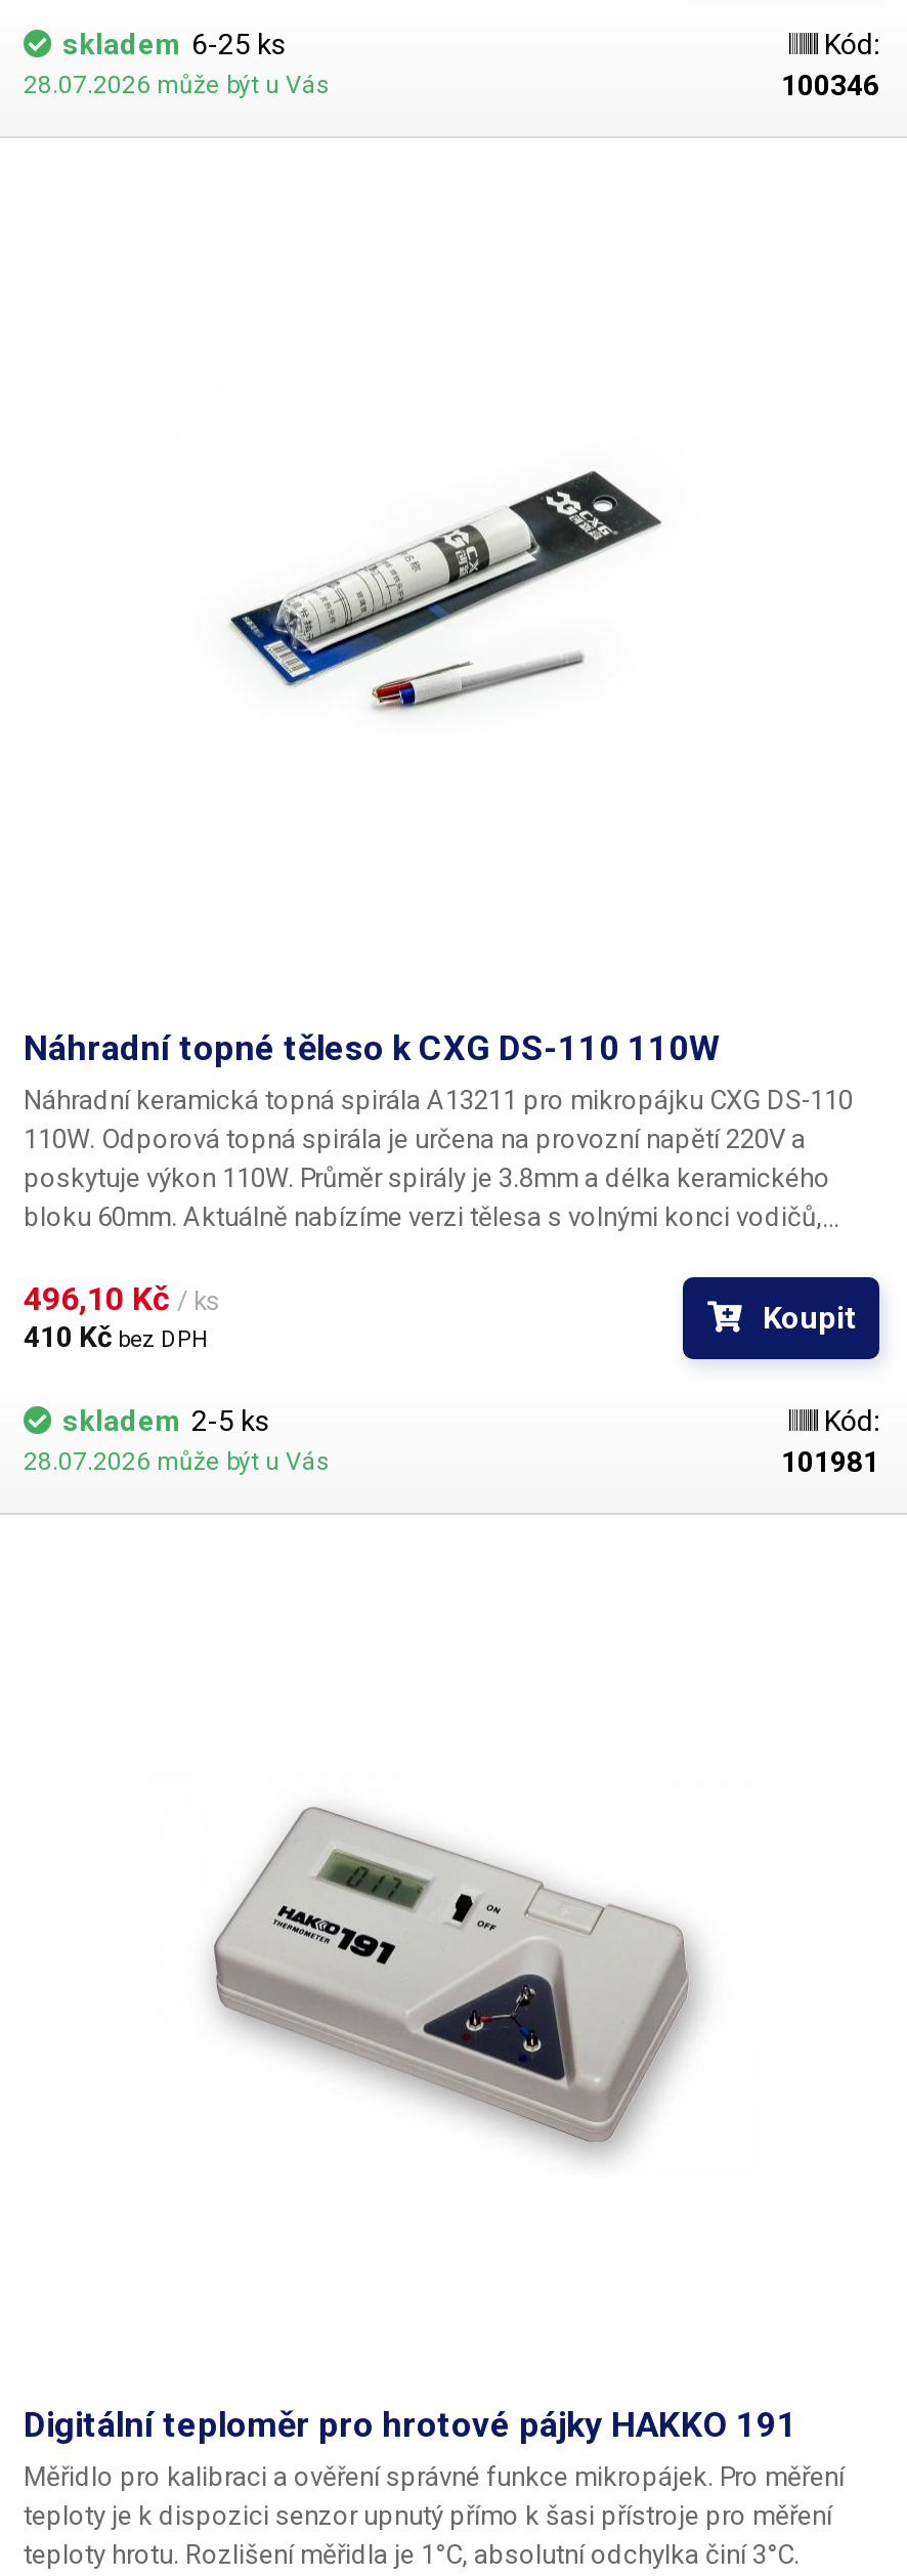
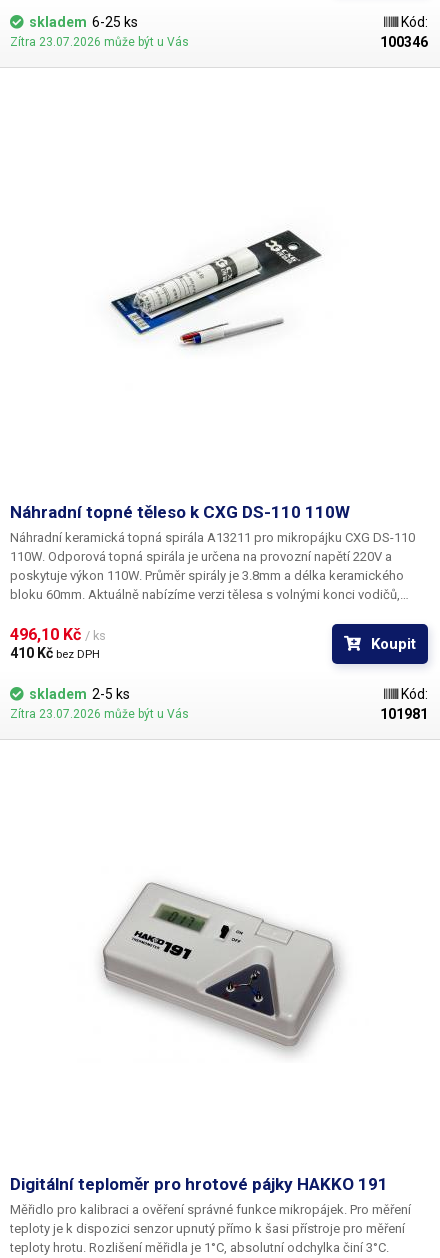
[24,71,331,100] 28.07.2026 může být u Vás -> [10,35,189,49] Zítra 23.07.2026 může být u Vás
[24,1448,331,1477] 28.07.2026 může být u Vás -> [10,707,189,721] Zítra 23.07.2026 může být u Vás

